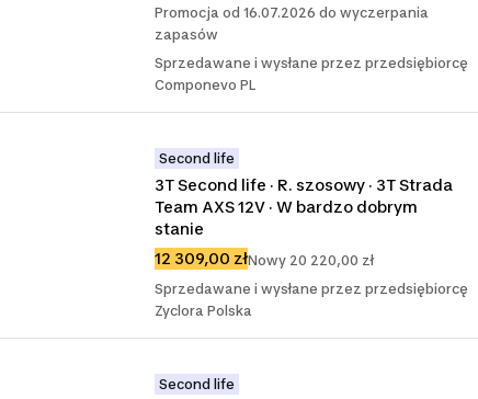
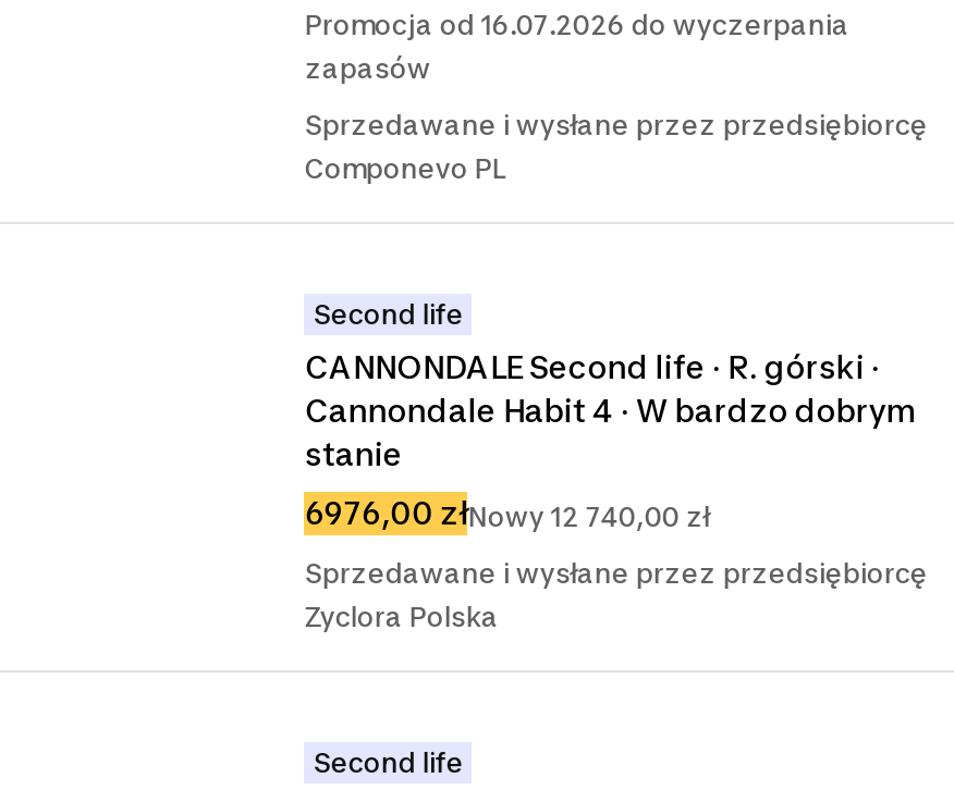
[155,175,453,216] 3T Second life · R. szosowy · 3T Strada | Team AXS 12V · W bardzo dobrym -> [304,348,917,429] CANNONDALE Second life · R. górski · | Cannondale Habit 4 · W bardzo dobrym
[155,249,374,269] 12 309,00 złNowy 20 220,00 zł -> [304,494,710,534] 6976,00 złNowy 12 740,00 zł

